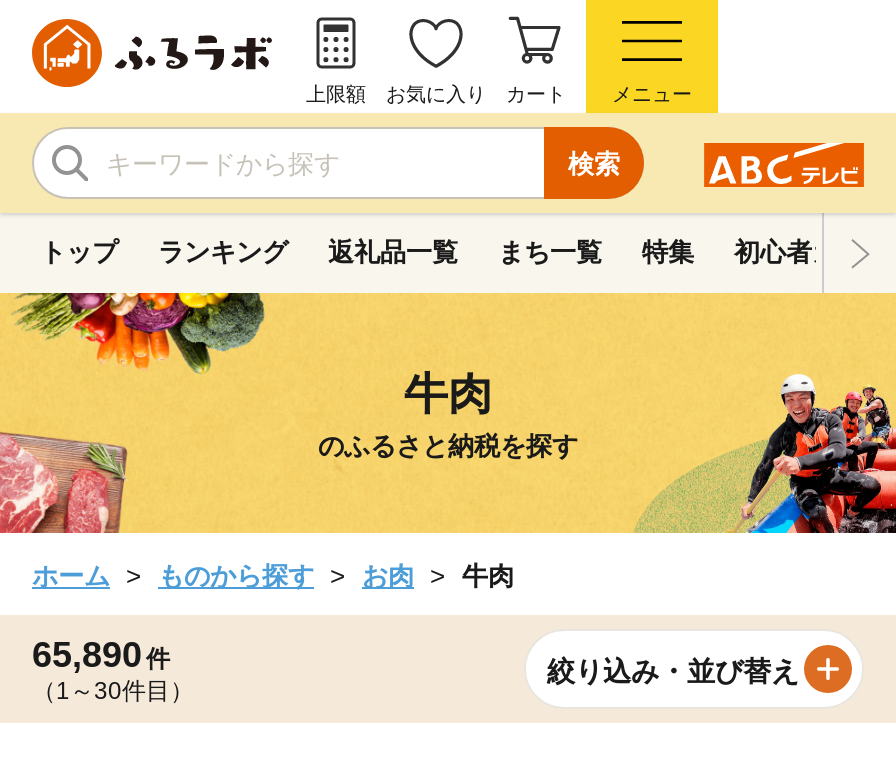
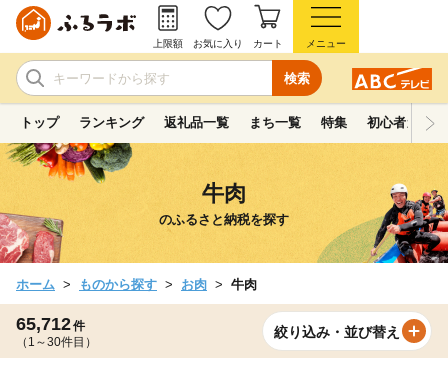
[32,635,170,675] 65,890 件 -> [16,314,85,334] 65,712 件

